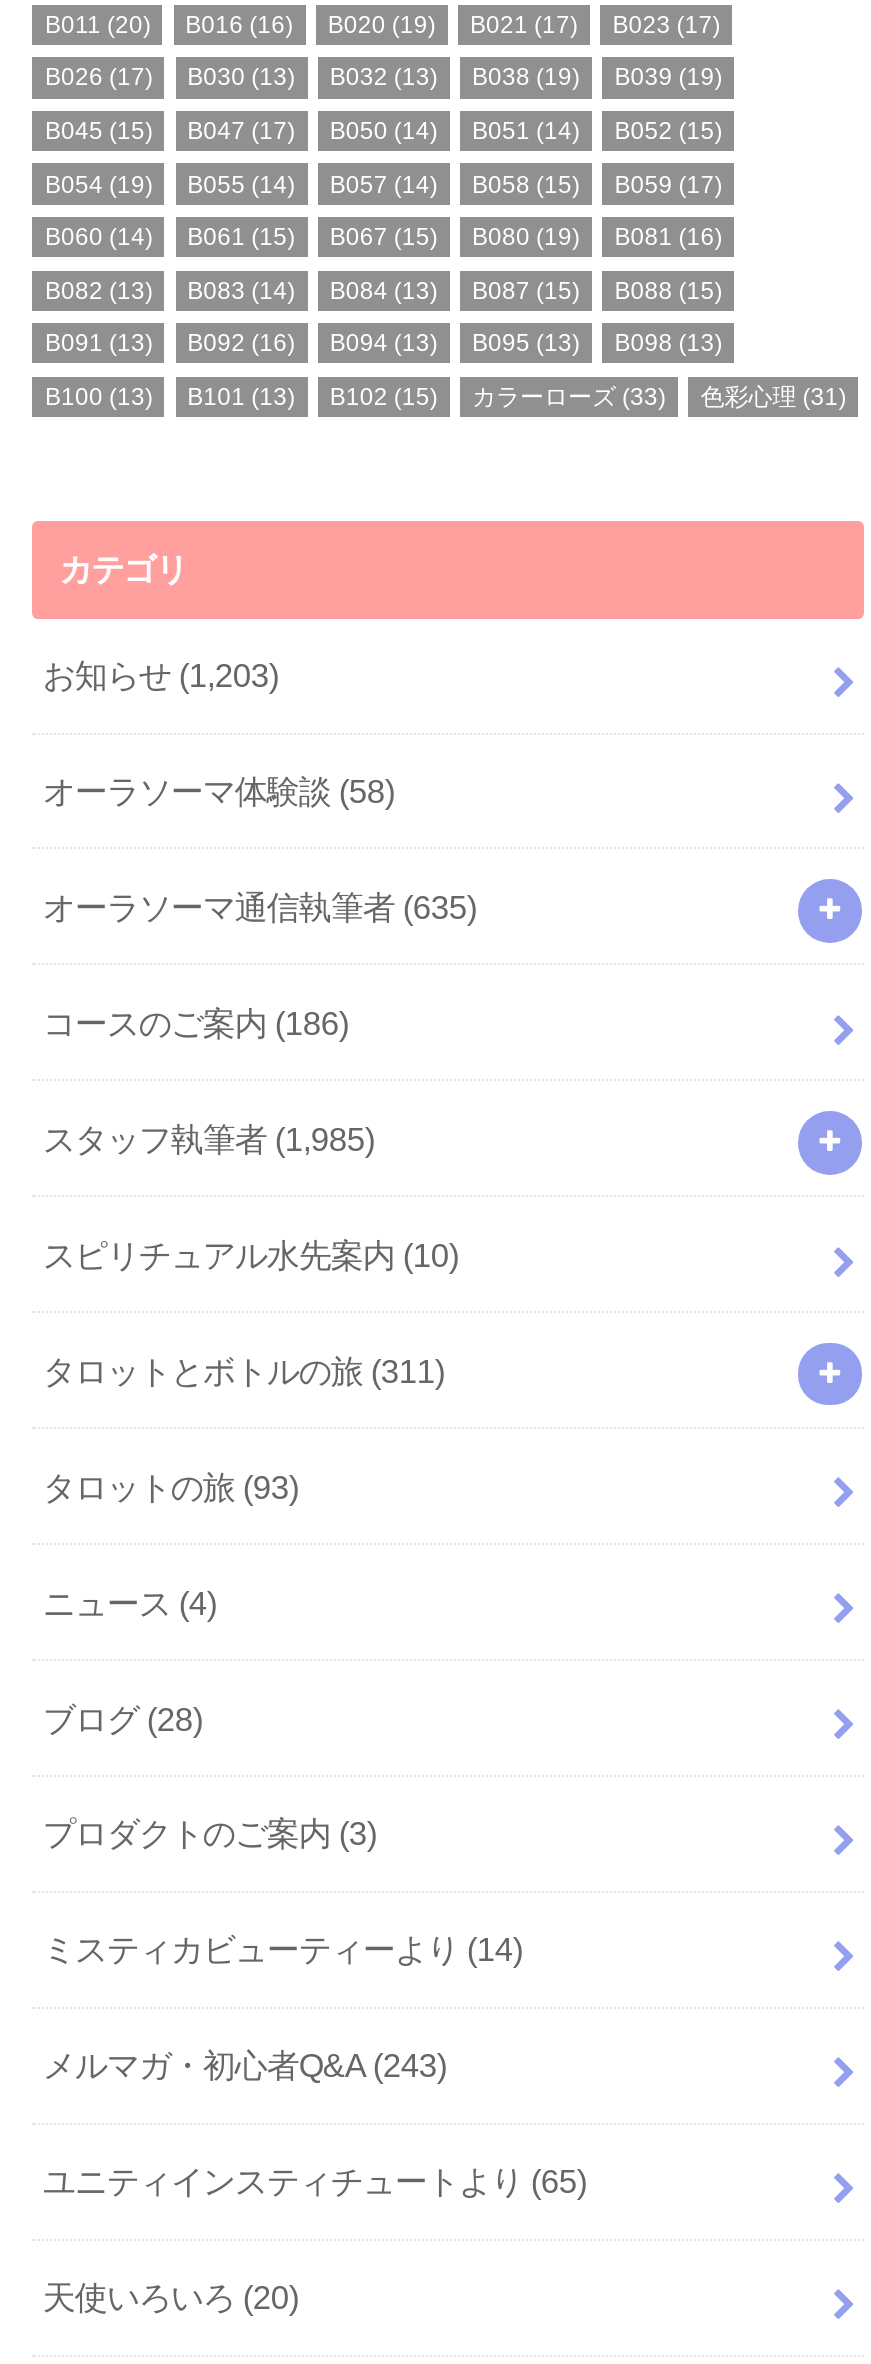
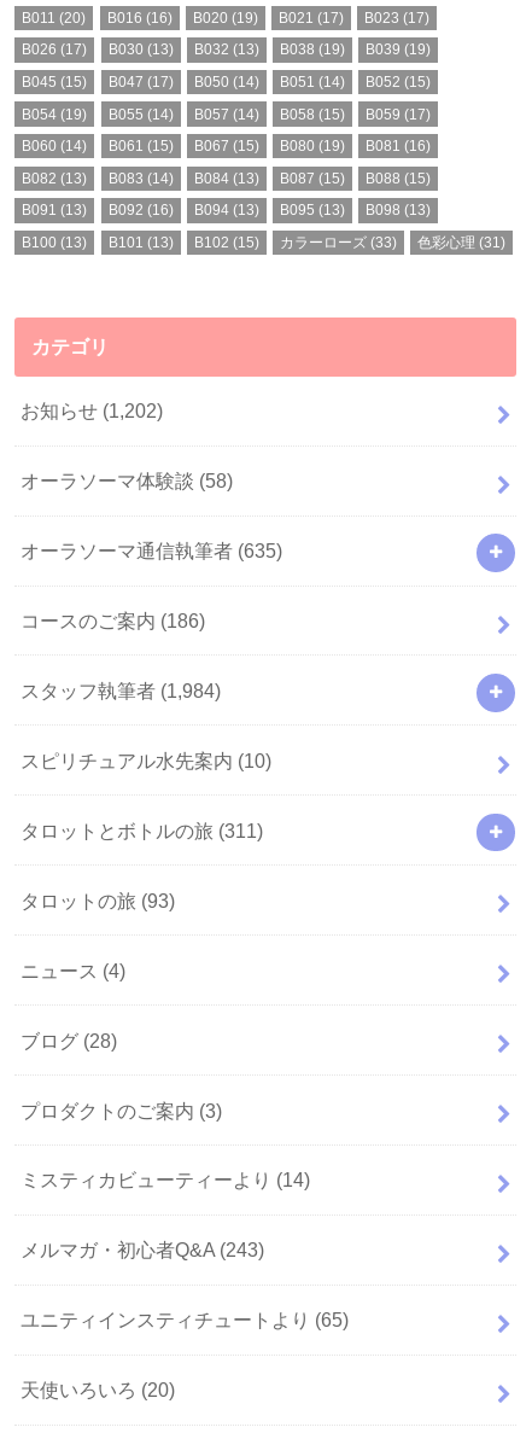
[43,657,279,693] お知らせ(1,203) -> [21,400,163,422] お知らせ(1,202)
[43,1121,375,1157] スタッフ執筆者(1,985) -> [21,680,221,701] スタッフ執筆者(1,984)

